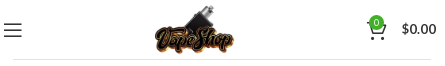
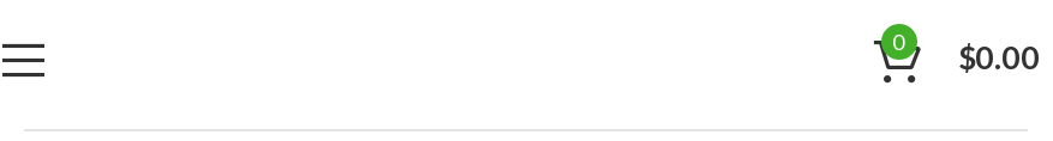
[154,5,235,55] [image] -> none

